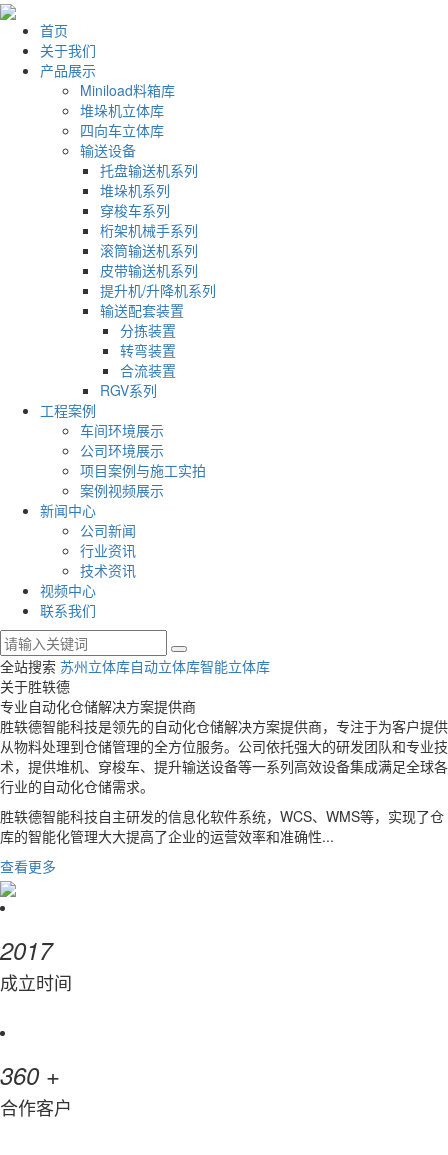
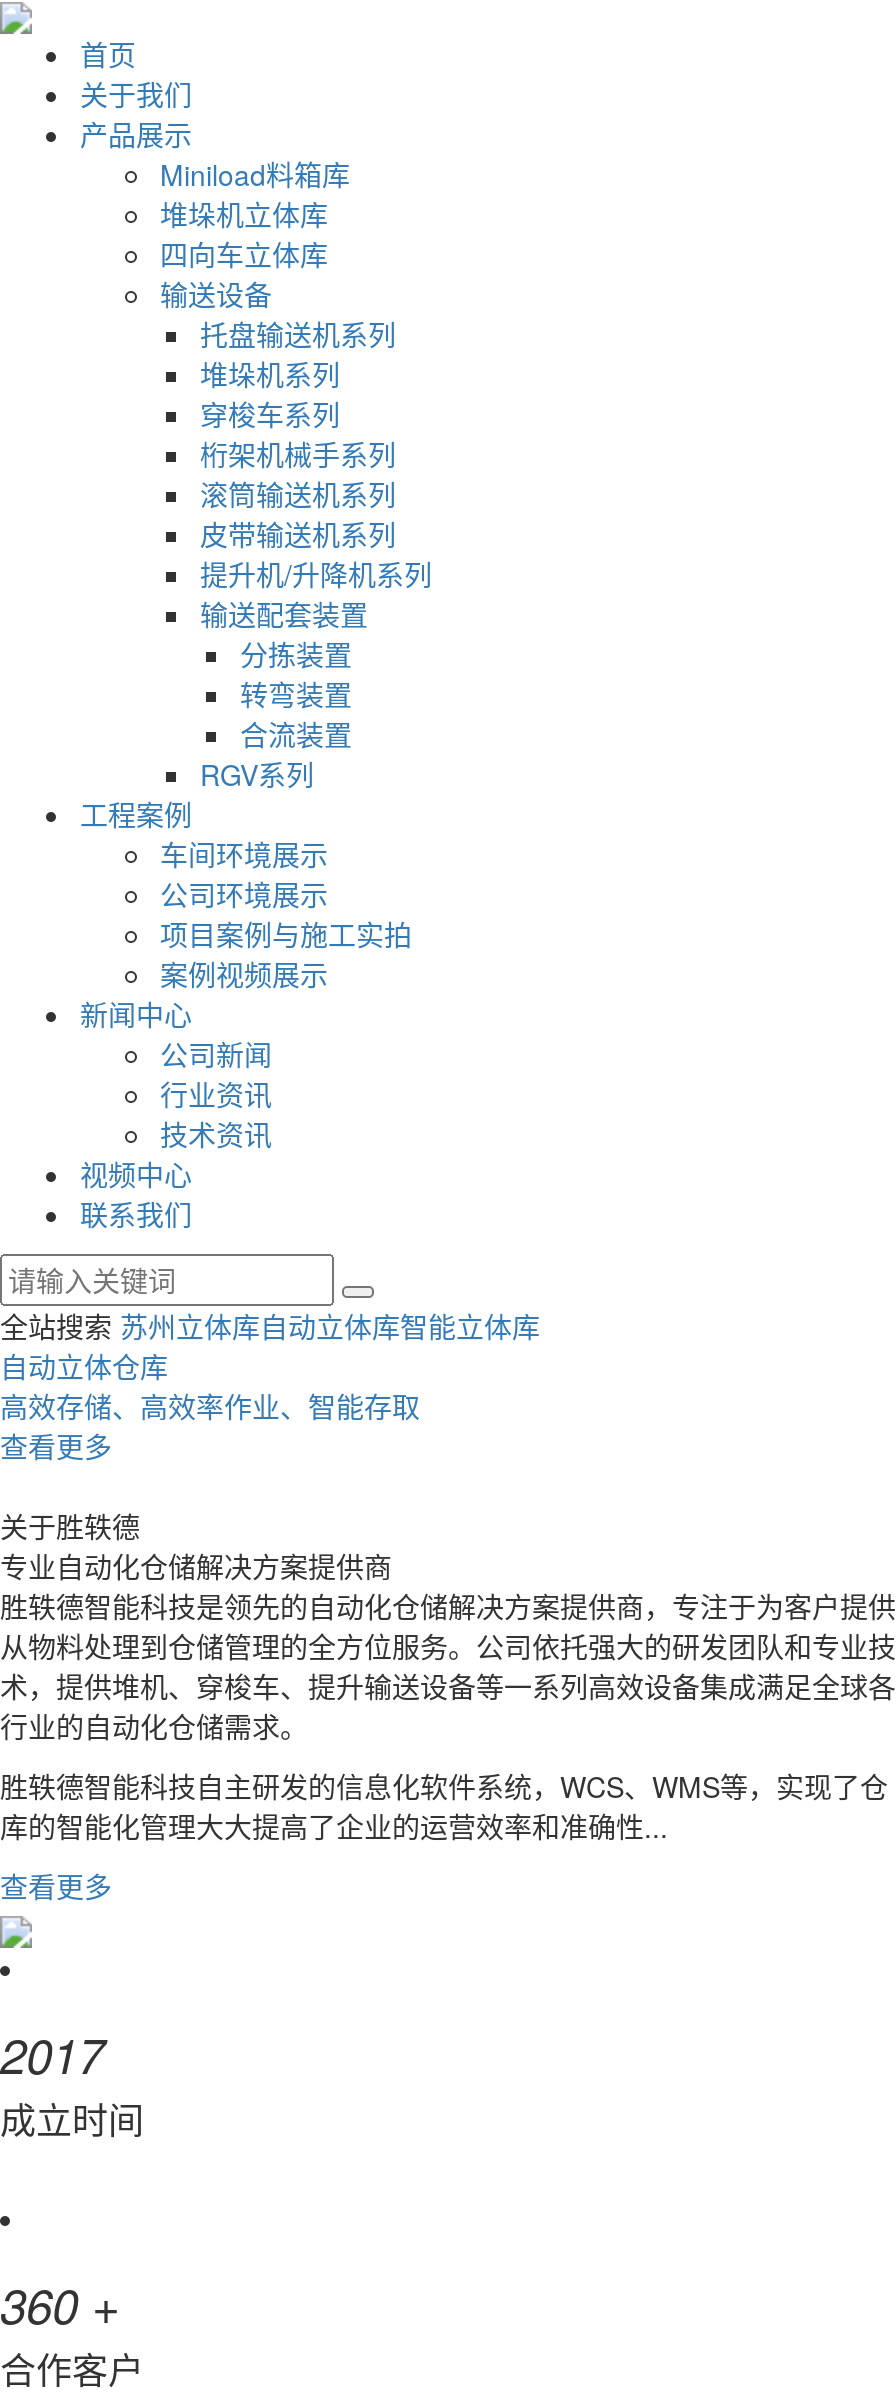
none -> [0,1347,420,1467] 自动立体仓库 | 高效存储、高效率作业、智能存取 | 查看更多

